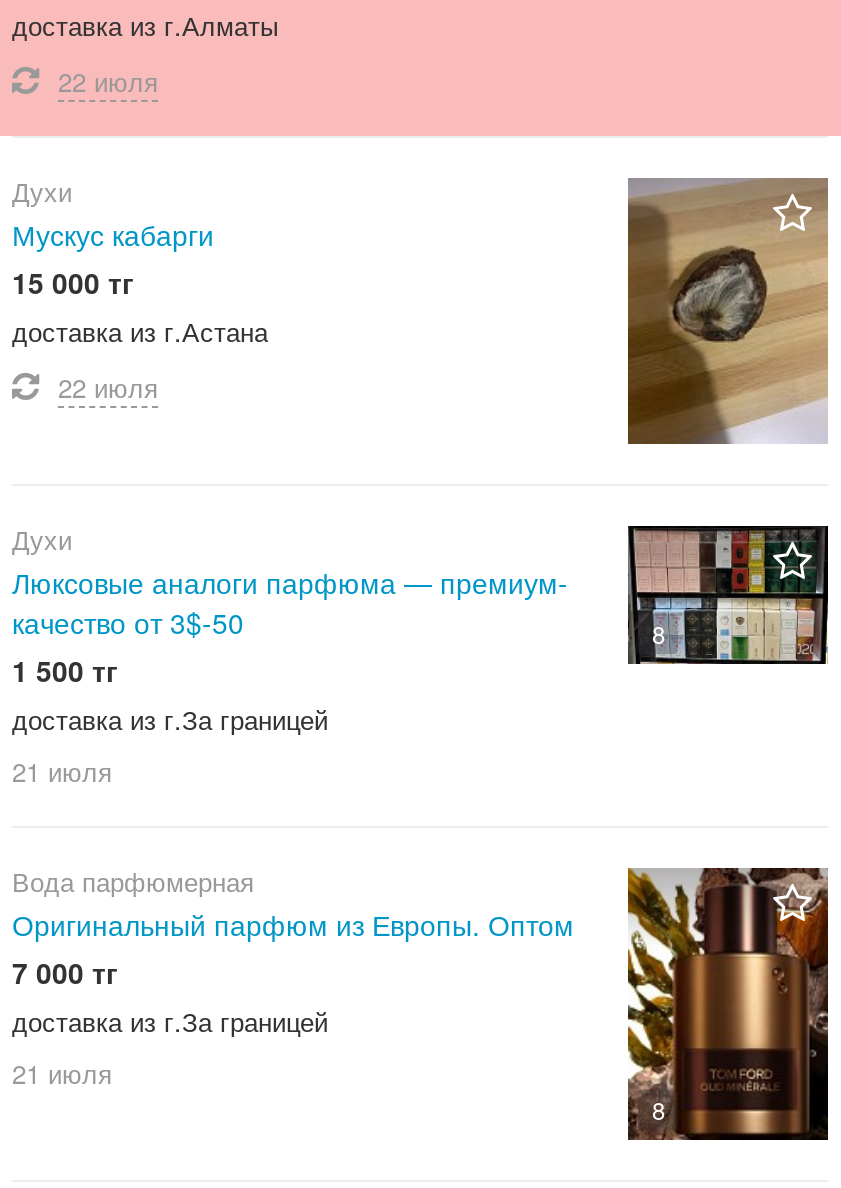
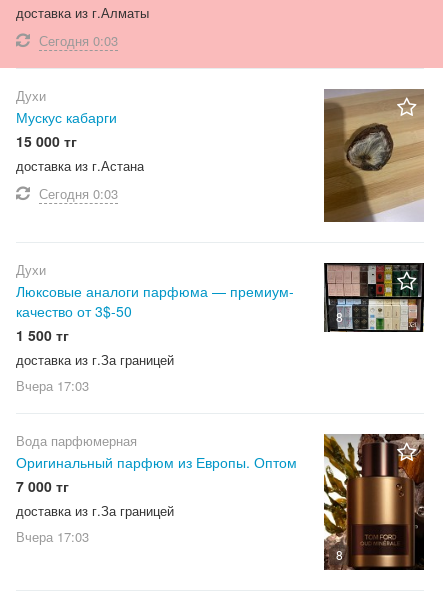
[58,62,158,100] 22 июля -> [39,31,118,50] Сегодня 0:03
[58,368,158,406] 22 июля -> [39,184,118,203] Сегодня 0:03
[12,753,112,791] 21 июля -> [16,376,89,395] Вчера 17:03
[12,1055,112,1093] 21 июля -> [16,527,89,546] Вчера 17:03

